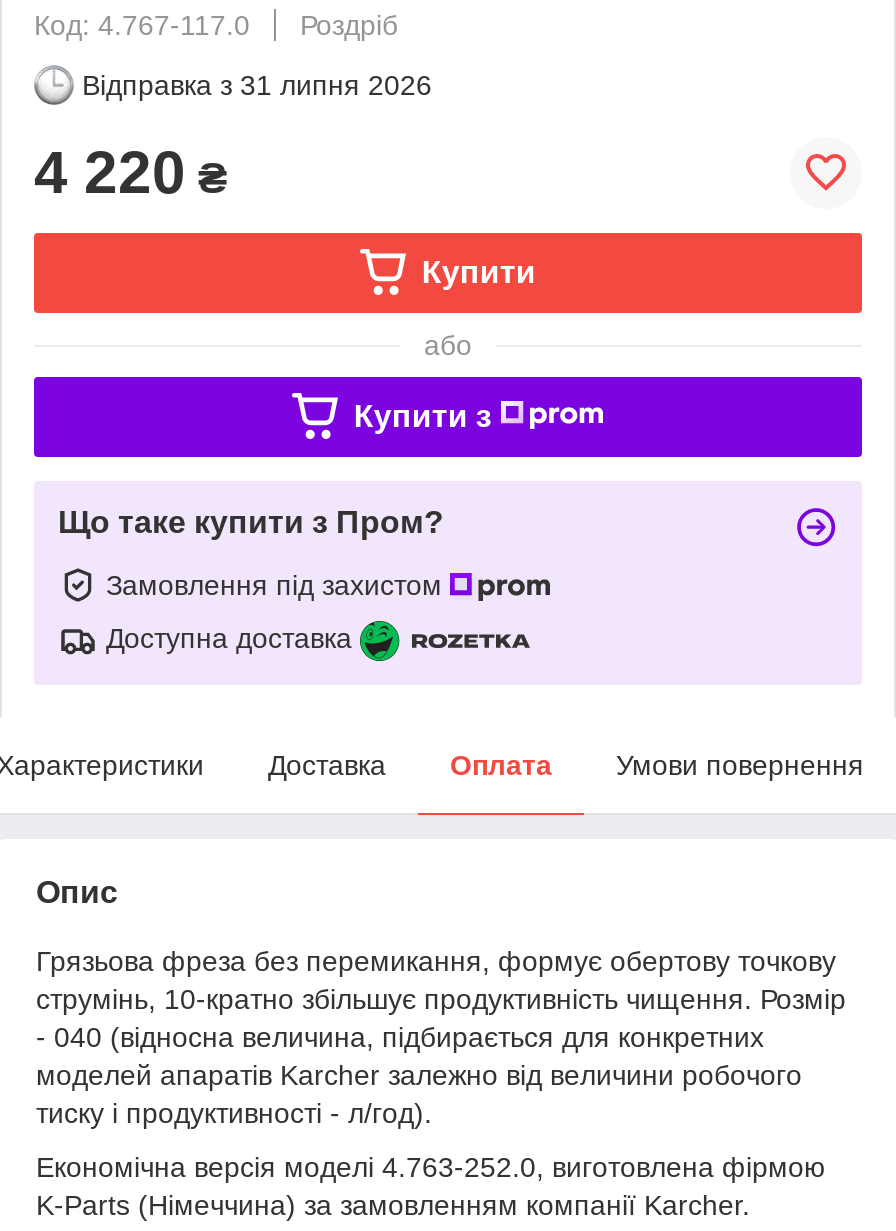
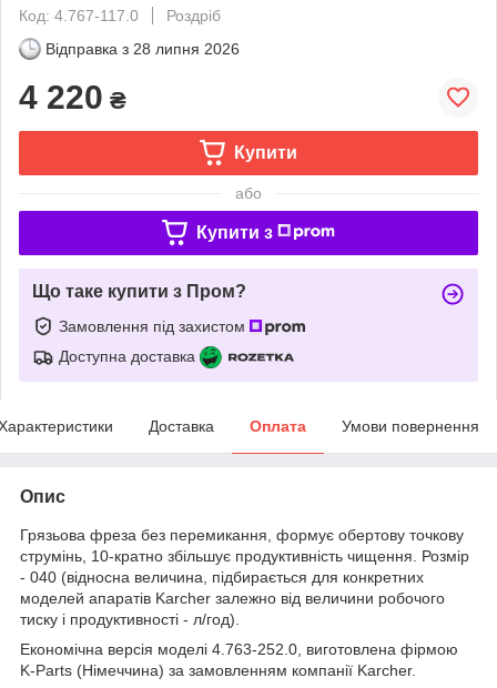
[82,69,432,101] Відправка з 31 липня 2026 -> [45,40,240,57] Відправка з 28 липня 2026

